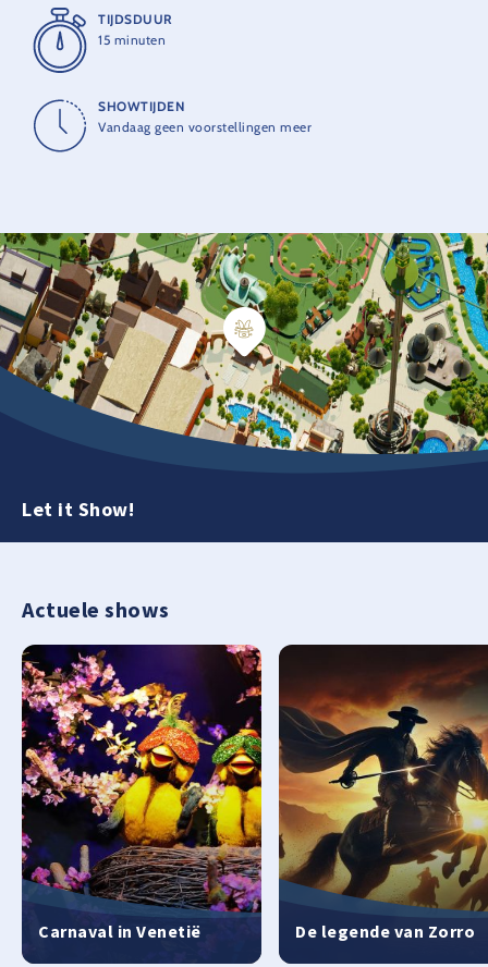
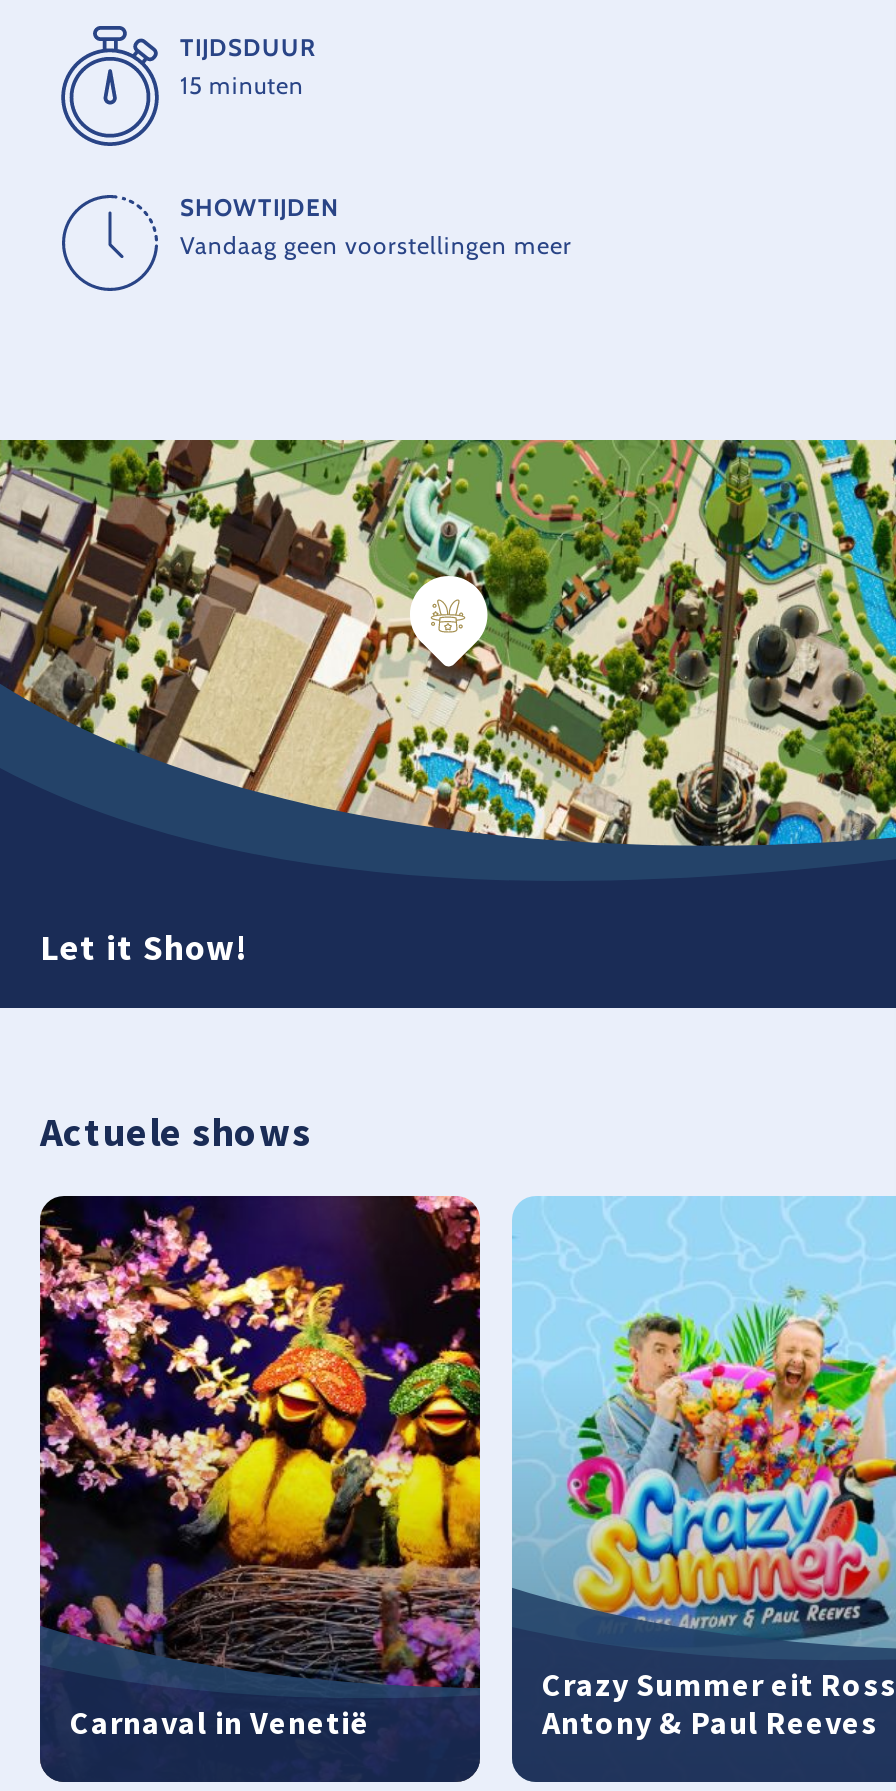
[278,644,485,942] [image] | De legende van Zorro -> [510,1196,896,1743] [image] | Crazy Summer eit Ross | Antony & Paul Reeves

